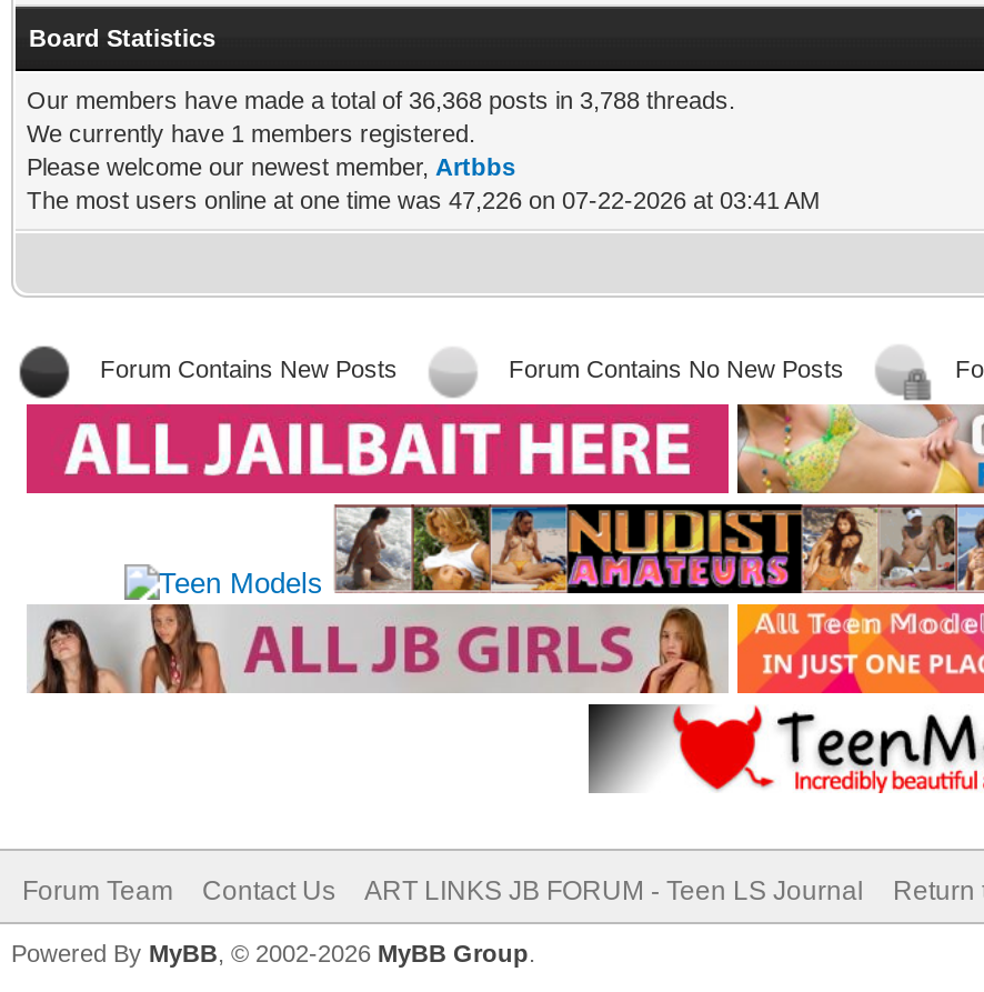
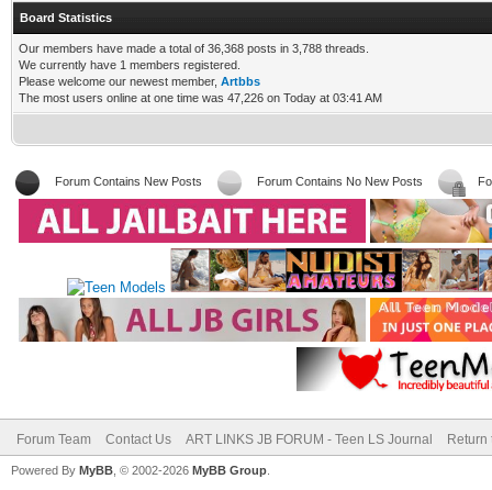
[27,187,820,213] The most users online at one time was 47,226 on 07-22-2026 at 03:41 AM -> [19,91,382,104] The most users online at one time was 47,226 on Today at 03:41 AM

